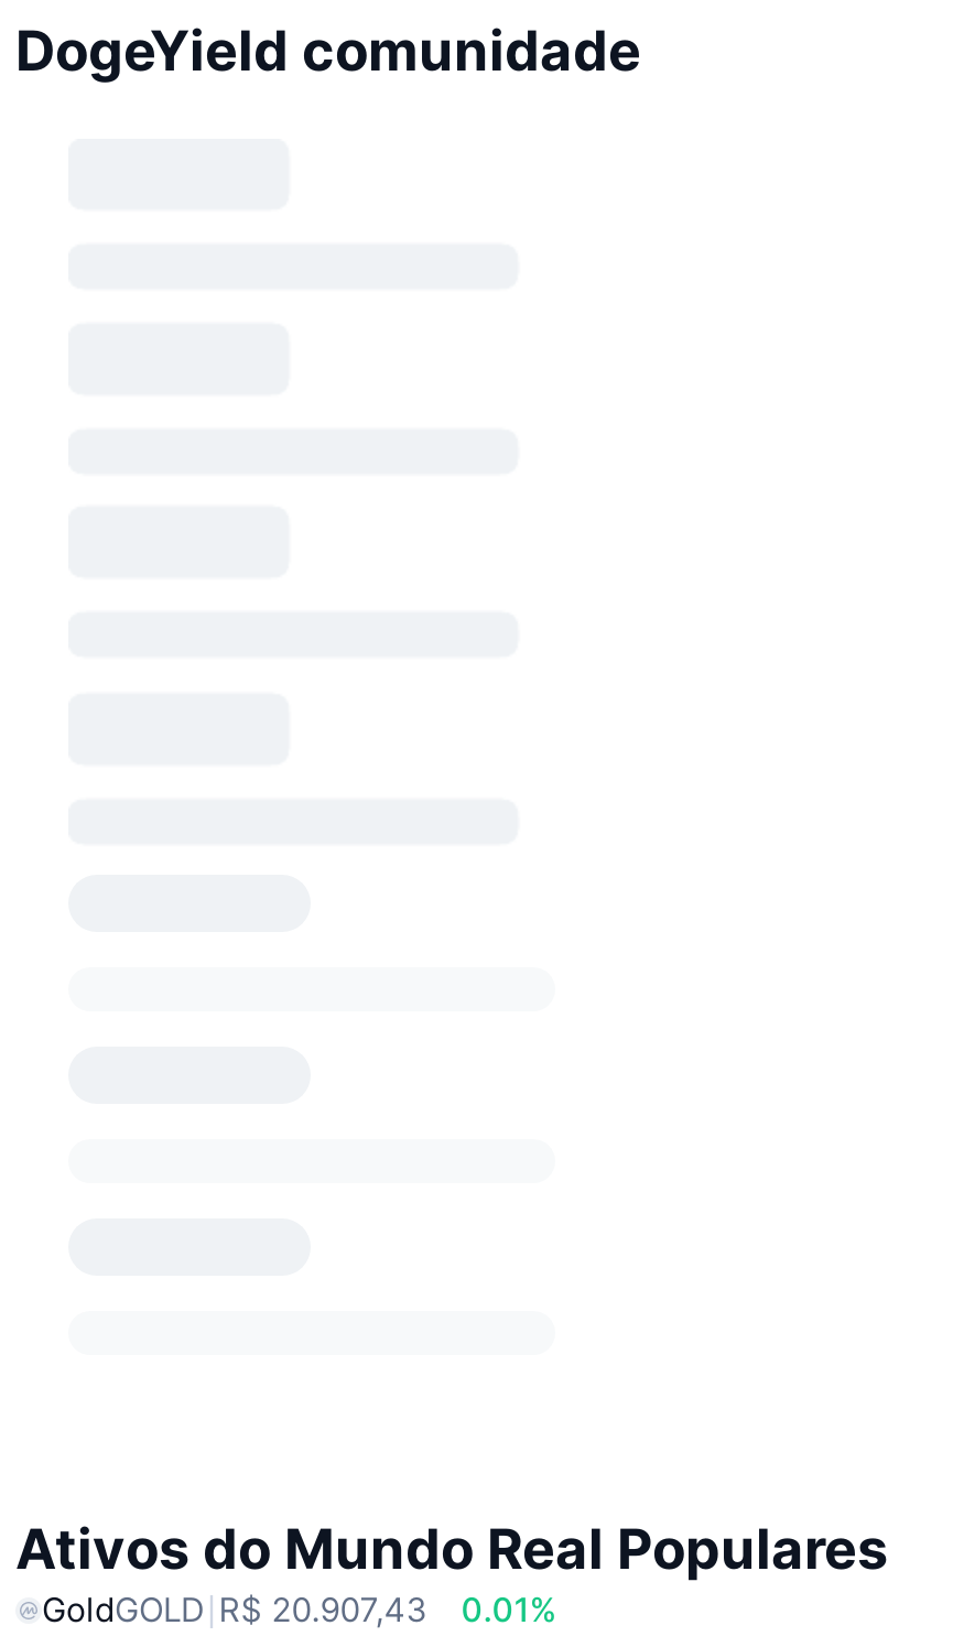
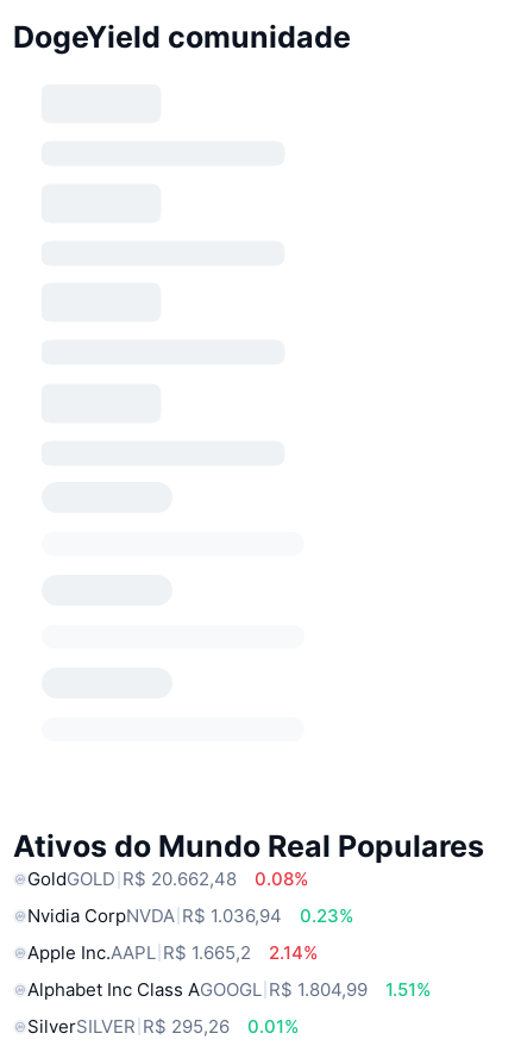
[42,1589,428,1630] GoldGOLD R$ 20.907,43 -> [27,868,431,1037] GoldGOLD R$ 20.662,48 | 0.08% | Nvidia CorpNVDA R$ 1.036,94 | 0.23% | Apple Inc.AAPL R$ 1.665,2 | 2.14% | Alphabet Inc Class AGOOGL R$ 1.804,99 | 1.51% | SilverSILVER R$ 295,26

